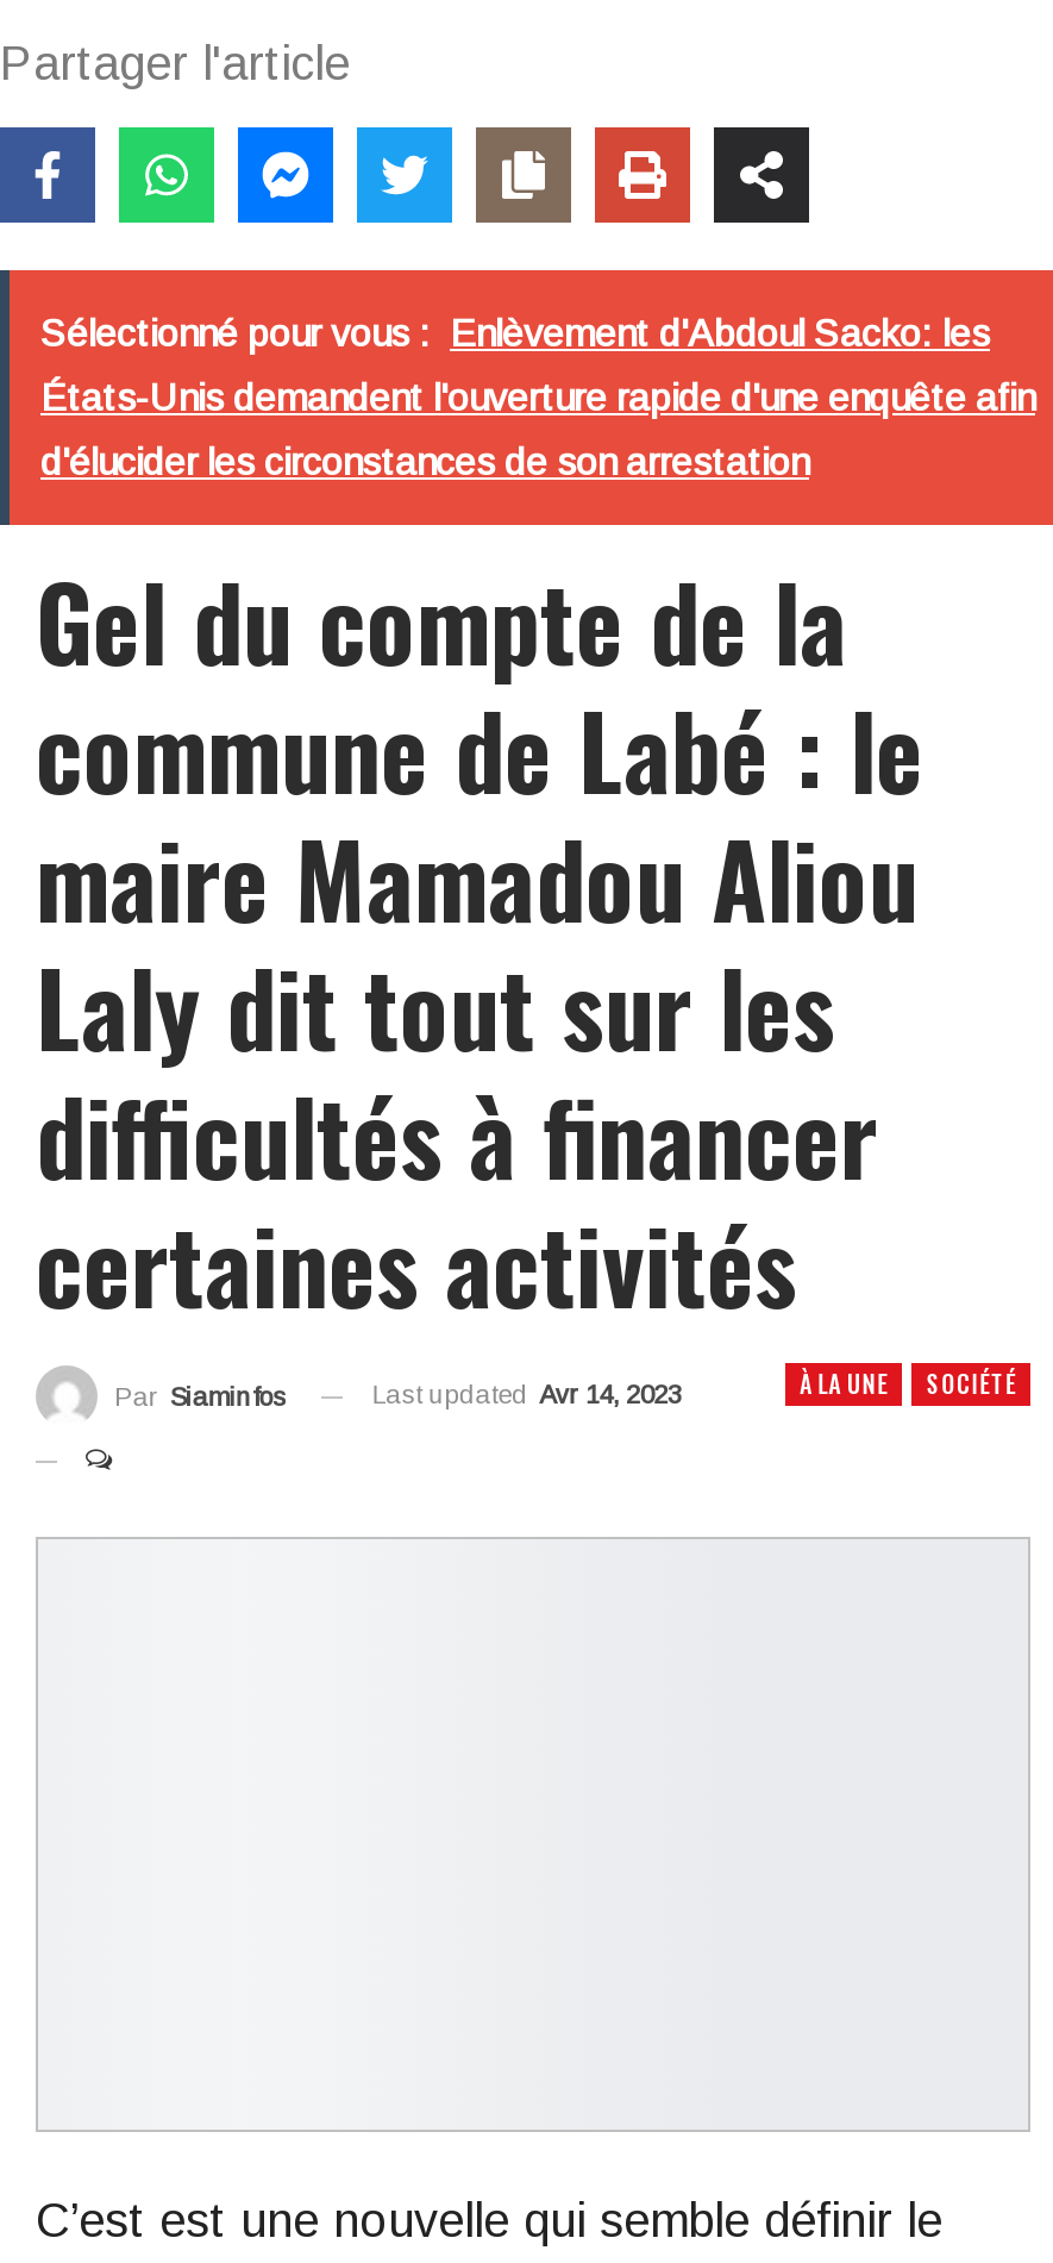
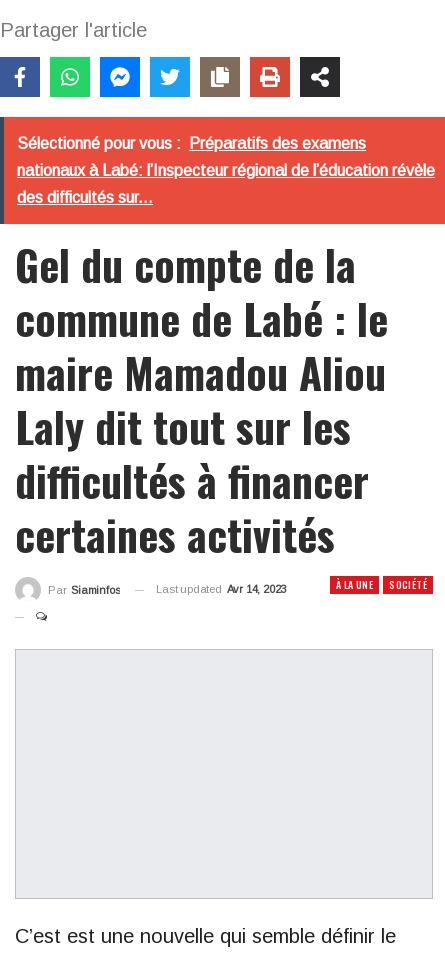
[40,314,990,354] Sélectionné pour vous : Enlèvement d'Abdoul Sacko: les -> [17,135,366,152] Sélectionné pour vous : Préparatifs des examens
[40,378,1035,419] États-Unis demandent l'ouverture rapide d'une enquête afin -> [17,162,435,179] nationaux à Labé: l’Inspecteur régional de l’éducation révèle
[40,442,809,483] d'élucider les circonstances de son arrestation -> [17,189,153,206] des difficultés sur...

